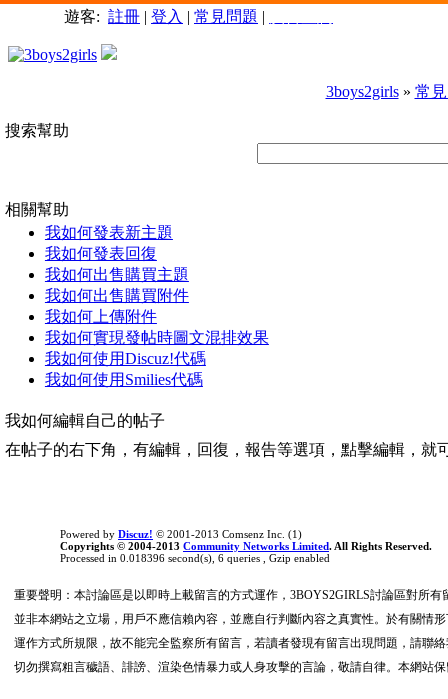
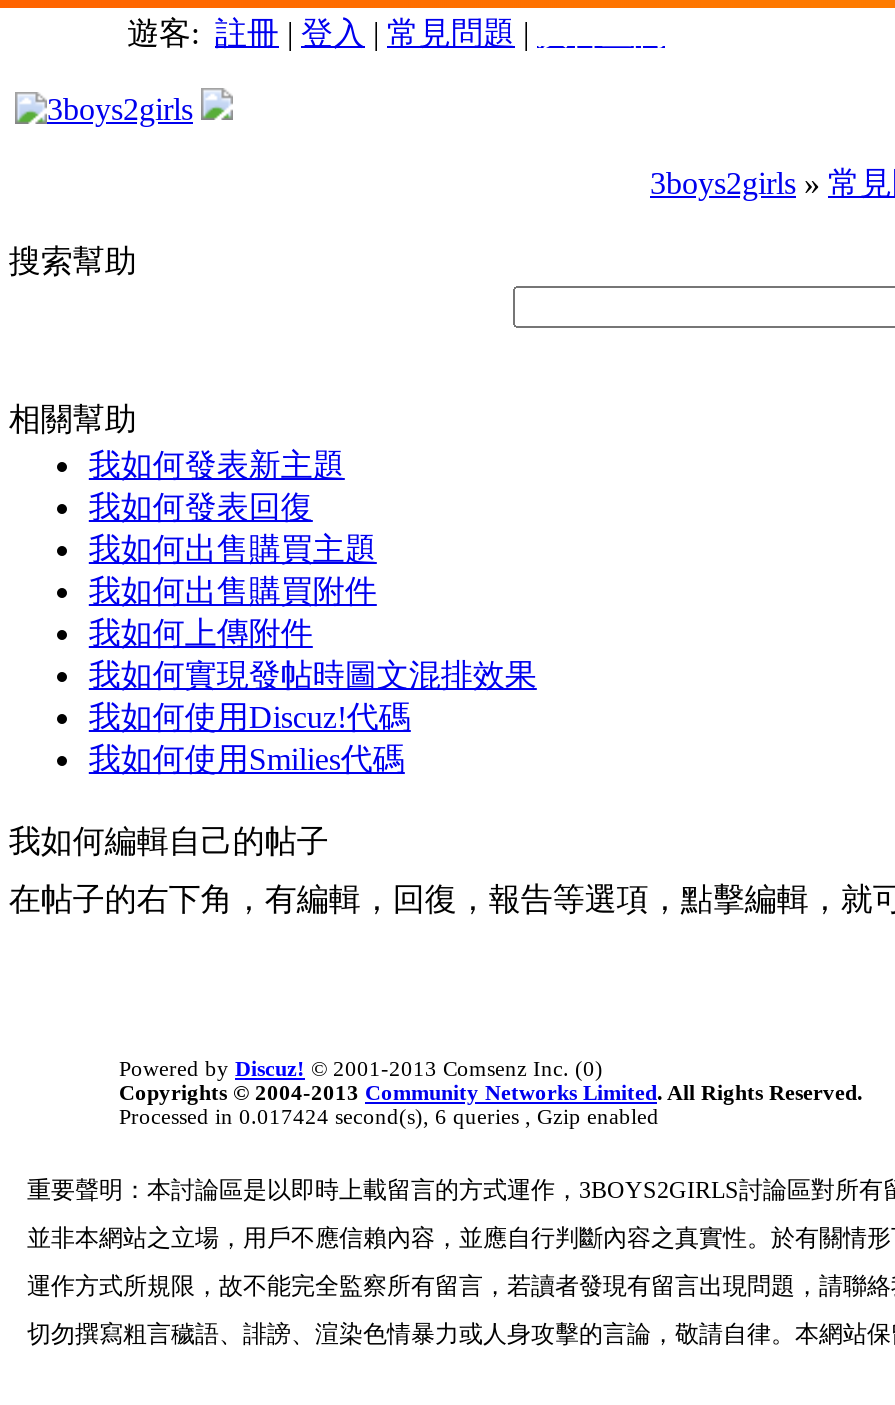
[60,528,305,540] Powered by Discuz! © 2001-2013 Comsenz Inc. (1) -> [119,1056,609,1080] Powered by Discuz! © 2001-2013 Comsenz Inc. (0)
[60,552,330,564] Processed in 0.018396 second(s), 6 queries , Gzip enabled -> [119,1104,659,1128] Processed in 0.017424 second(s), 6 queries , Gzip enabled

